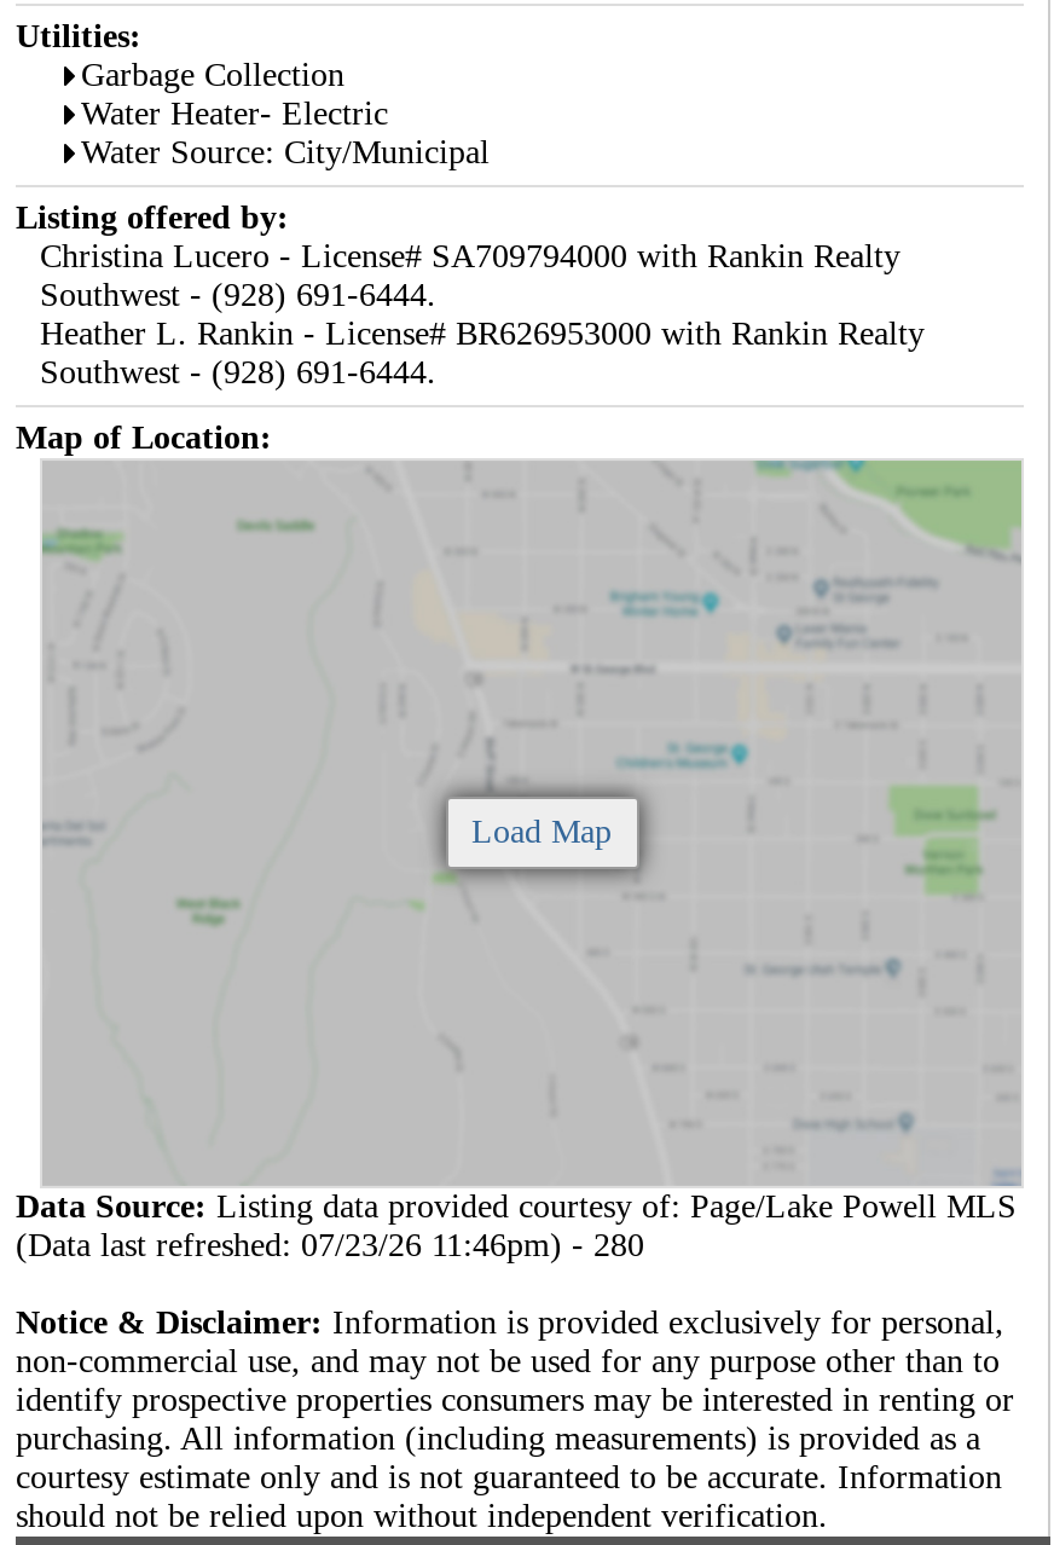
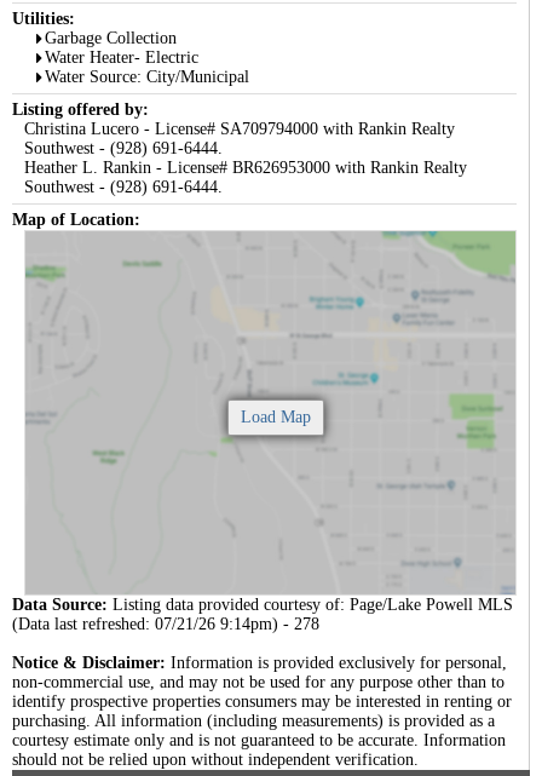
[16,1227,644,1263] (Data last refreshed: 07/23/26 11:46pm) - 280 -> [12,615,319,633] (Data last refreshed: 07/21/26 9:14pm) - 278

